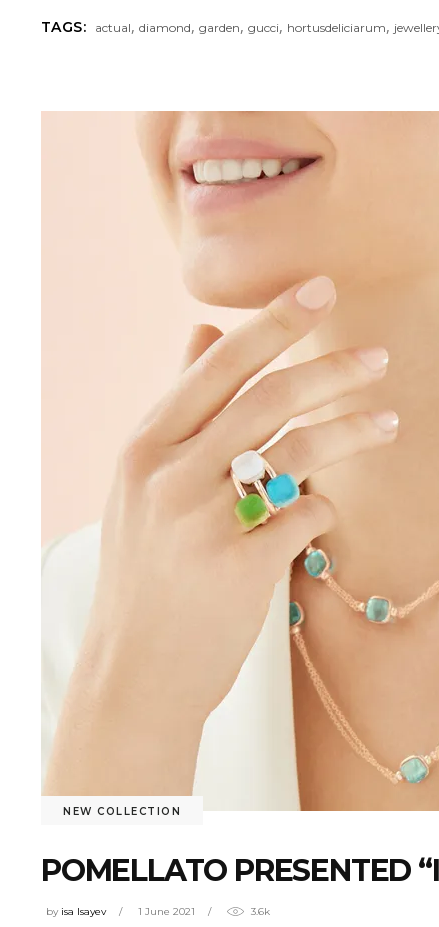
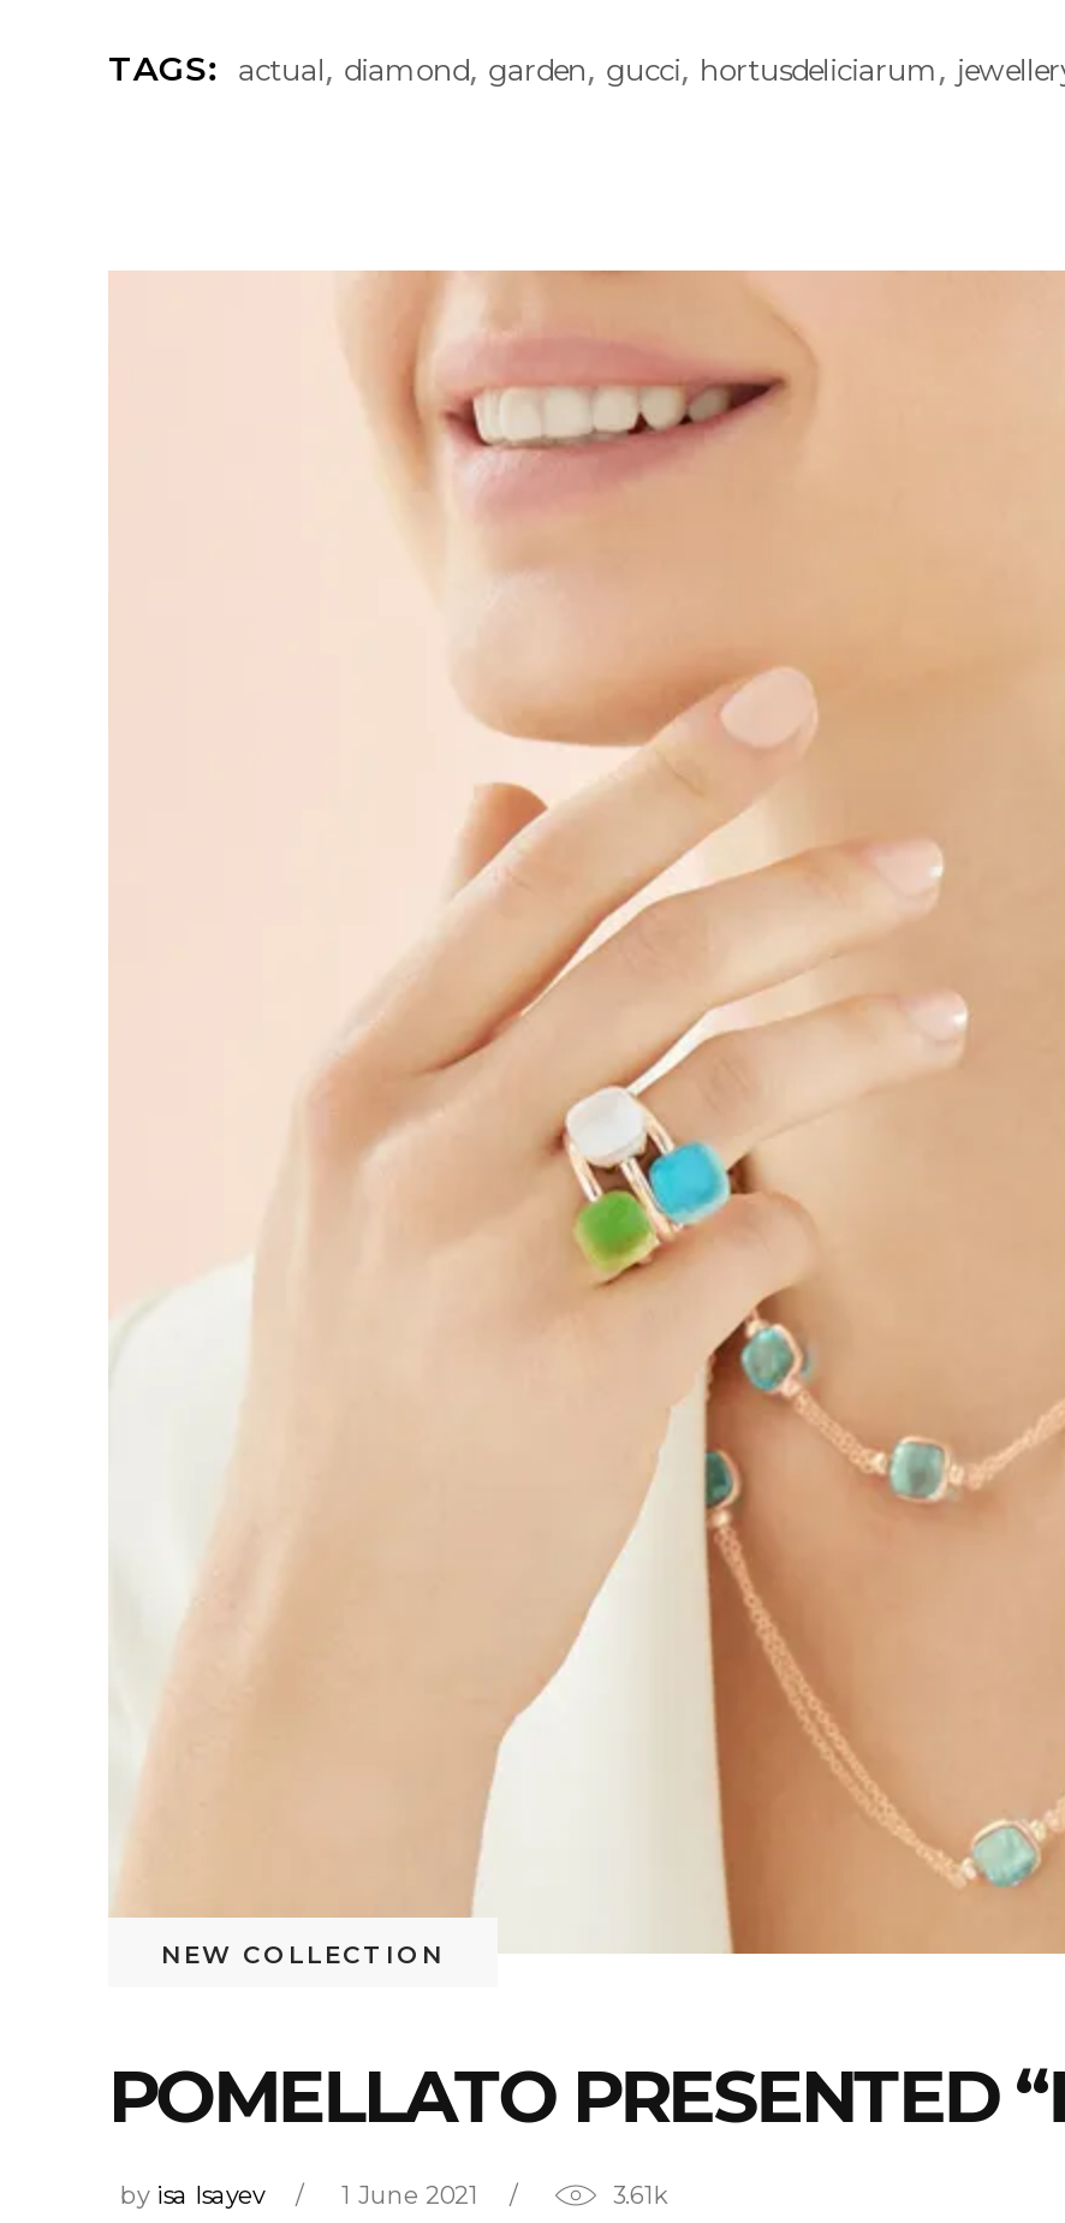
[251,905,270,918] 3.6k -> [613,2181,668,2212] 3.61k

